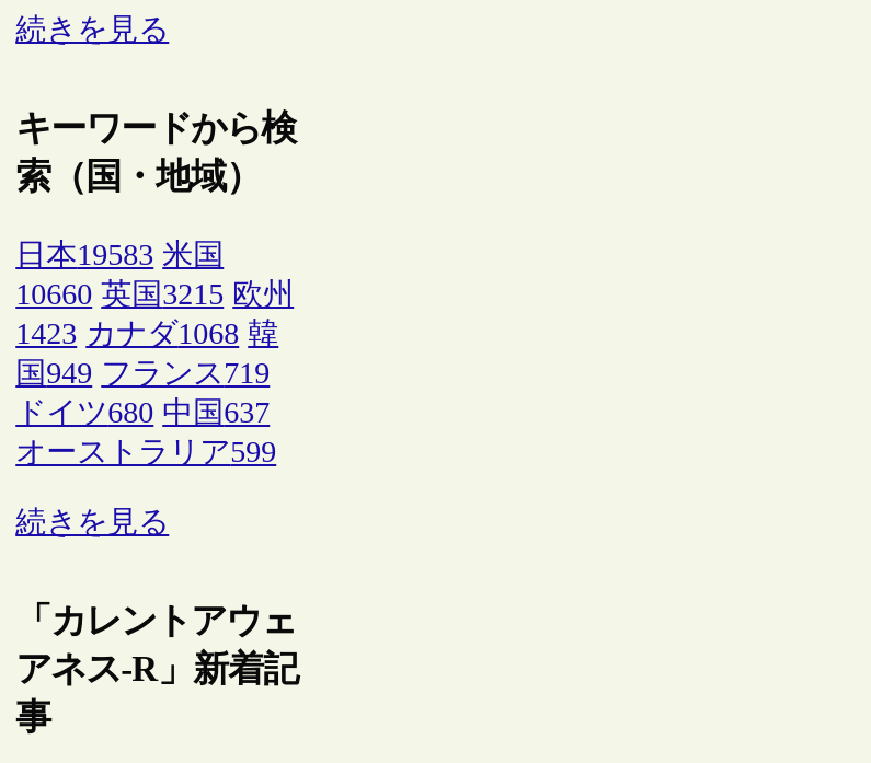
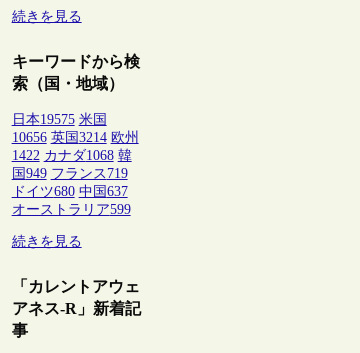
[16,239,224,272] 日本19583 米国 -> [12,112,107,127] 日本19575 米国
[16,278,294,311] 10660 英国3215 欧州 -> [12,130,139,145] 10656 英国3214 欧州
[16,318,279,351] 1423 カナダ1068 韓 -> [12,148,132,163] 1422 カナダ1068 韓

